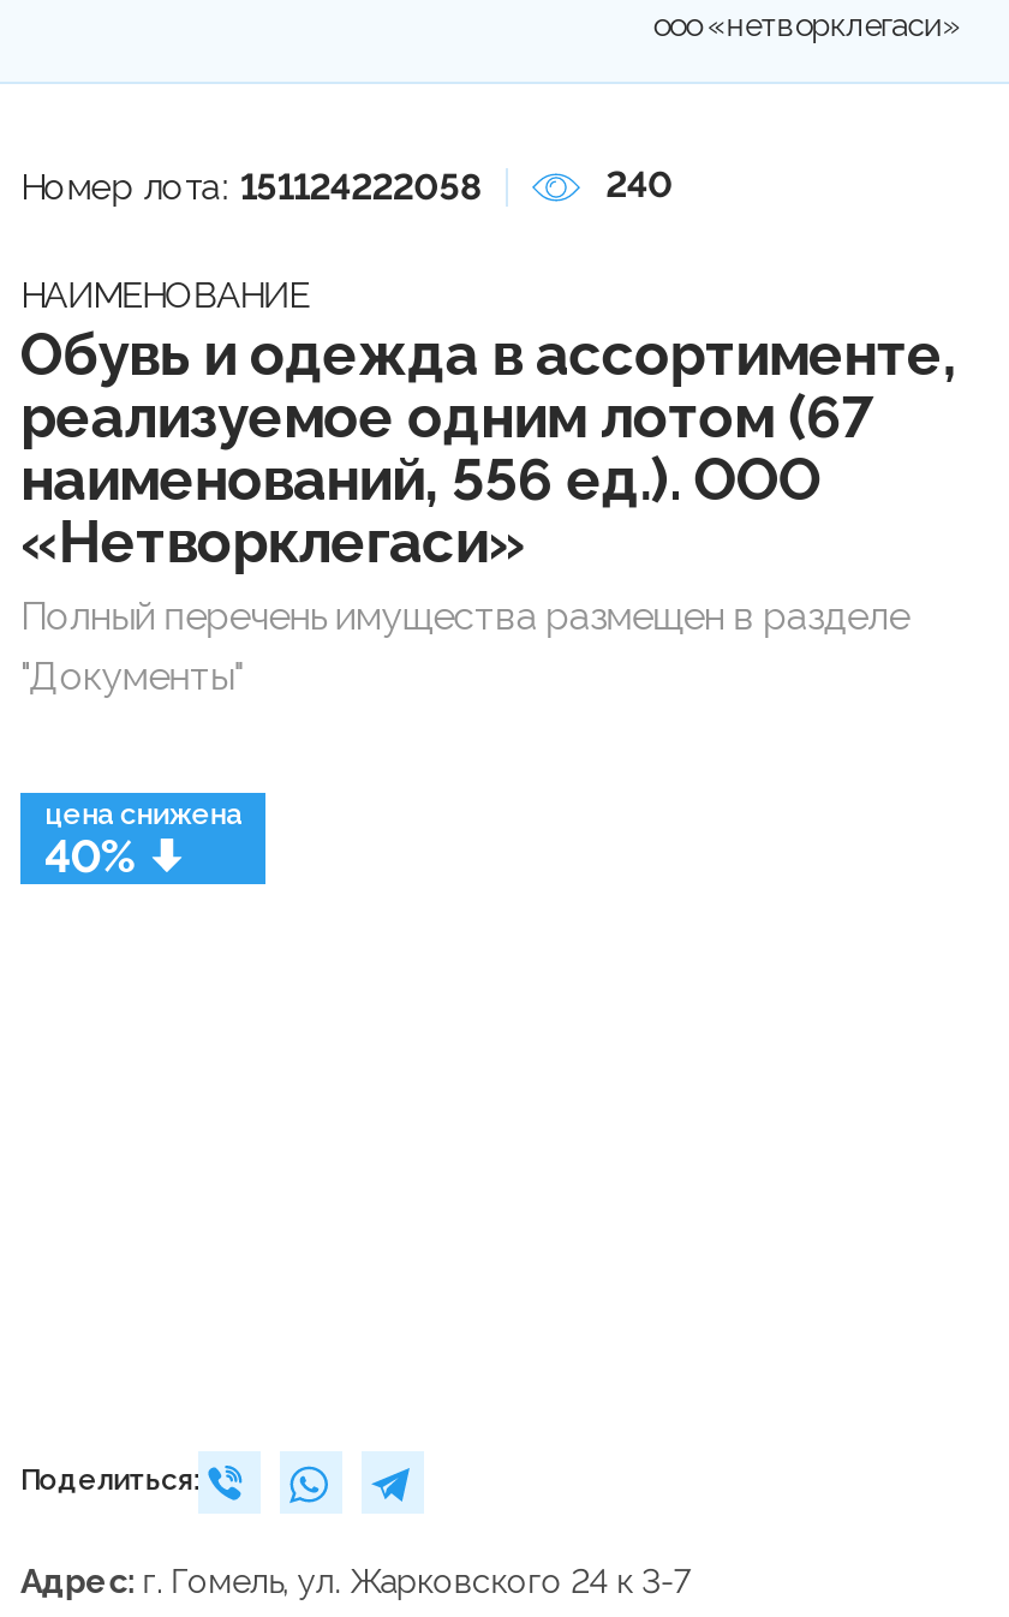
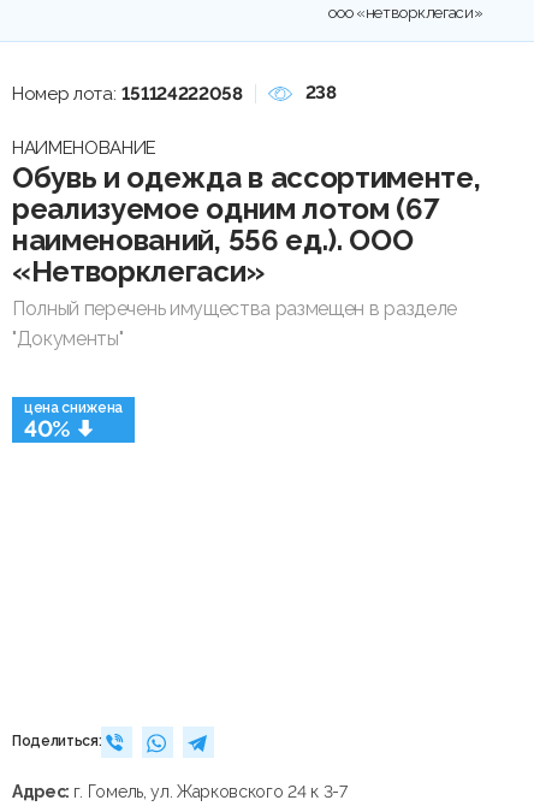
[606,163,673,207] 240 -> [305,82,336,103] 238

